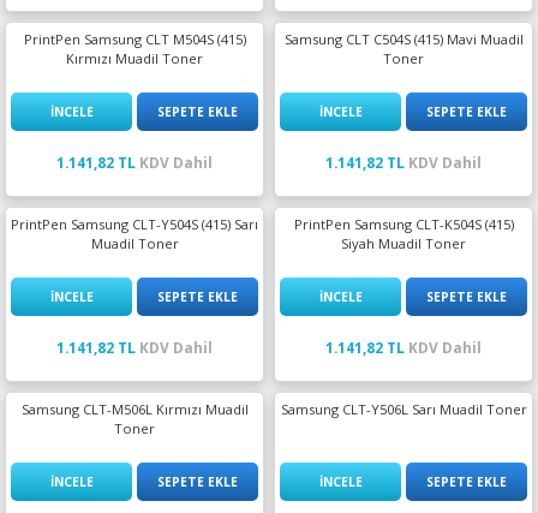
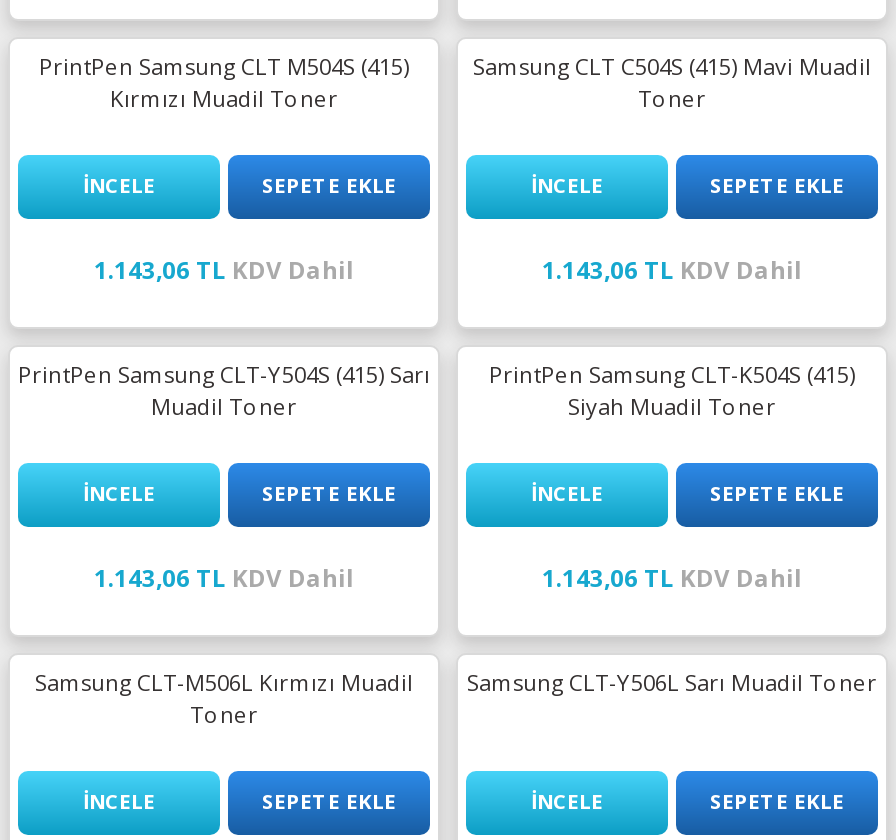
[56,152,213,171] 1.141,82 TL KDV Dahil -> [94,254,354,286] 1.143,06 TL KDV Dahil
[325,152,482,171] 1.141,82 TL KDV Dahil -> [542,254,802,286] 1.143,06 TL KDV Dahil
[56,337,213,356] 1.141,82 TL KDV Dahil -> [94,562,354,594] 1.143,06 TL KDV Dahil
[325,337,482,356] 1.141,82 TL KDV Dahil -> [542,562,802,594] 1.143,06 TL KDV Dahil

